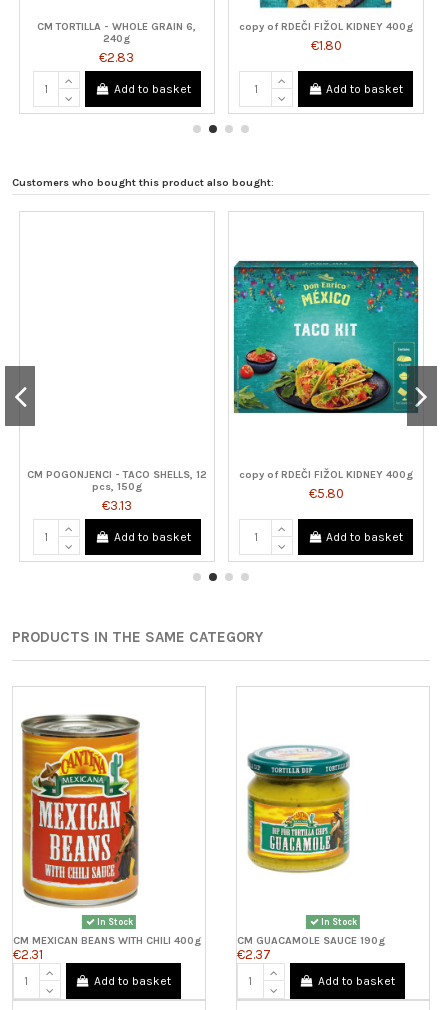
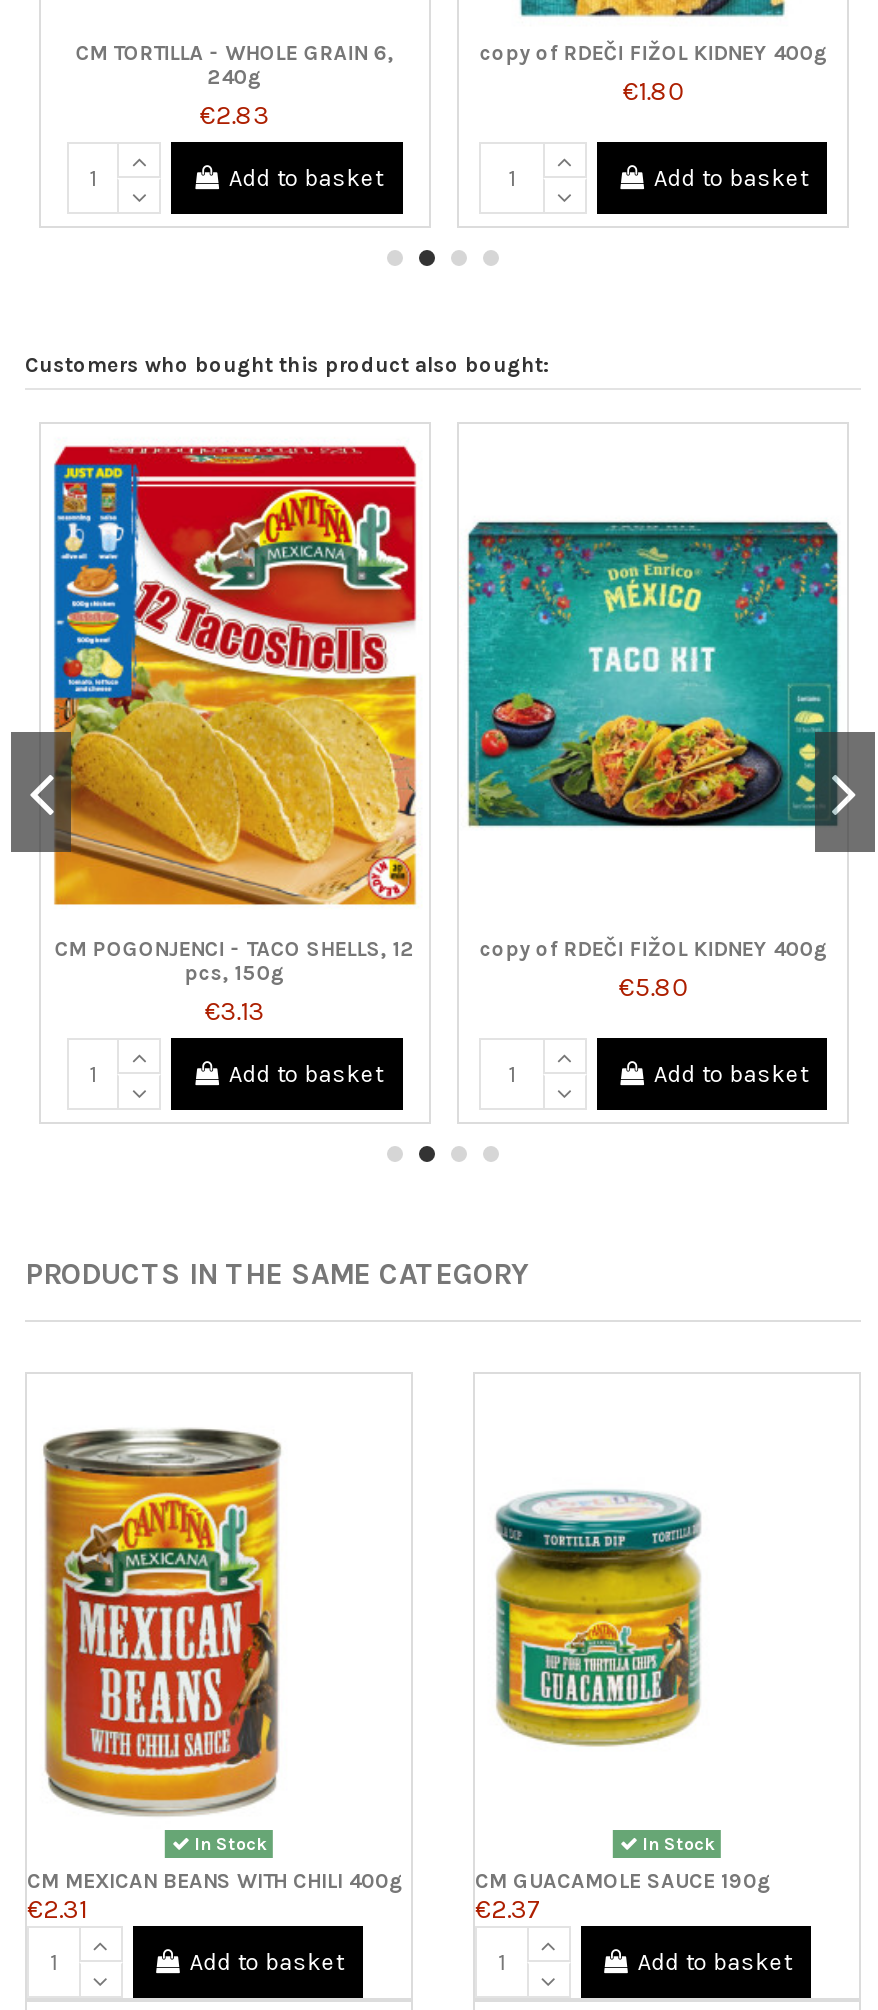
none -> [53,444,417,906] [image]

